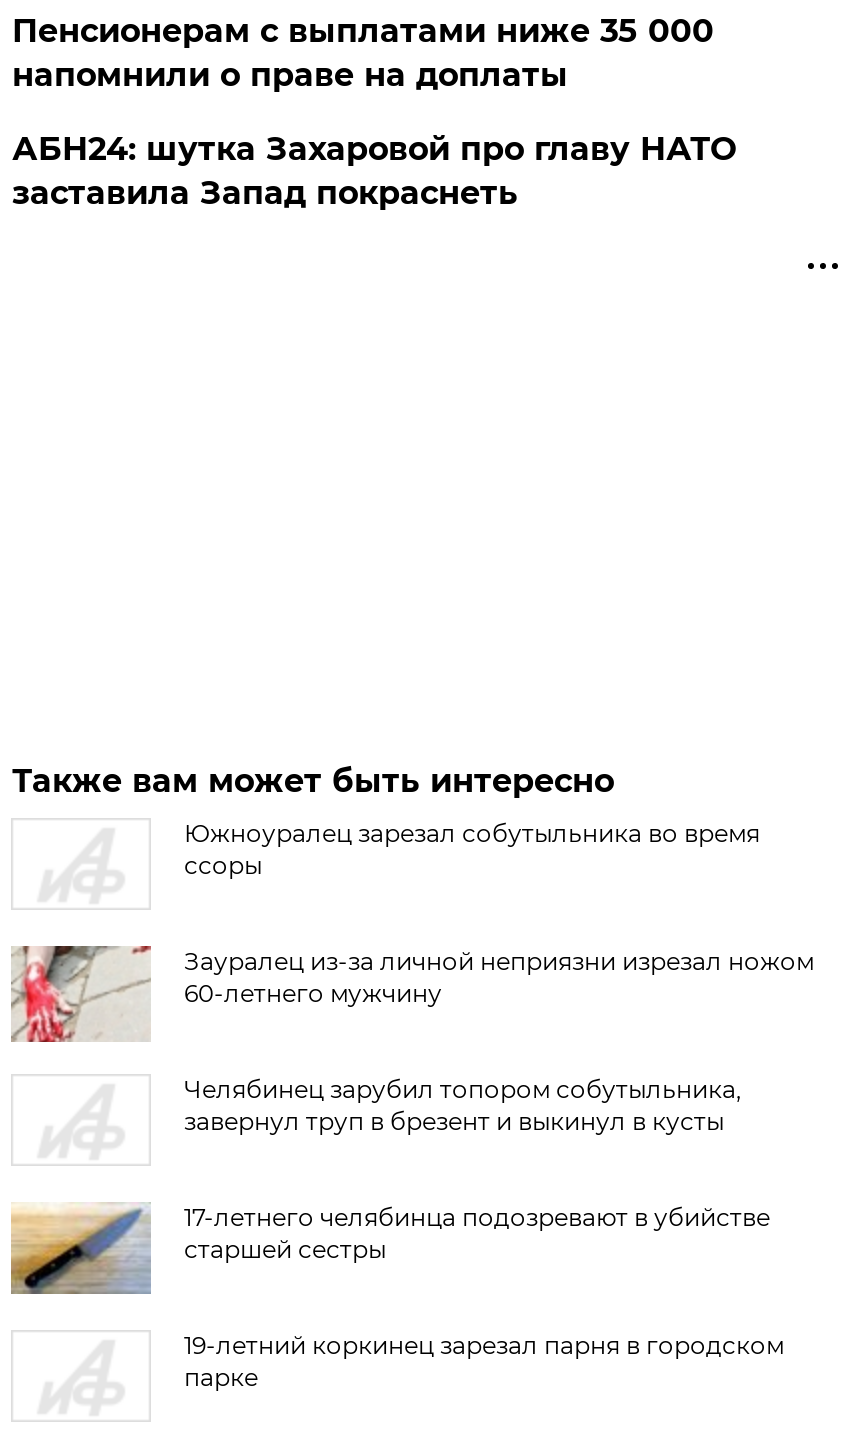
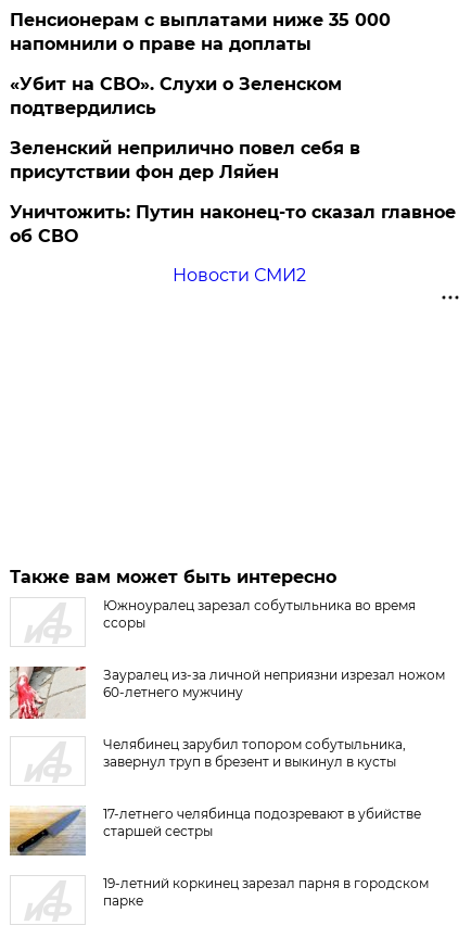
[12,130,736,212] АБН24: шутка Захаровой про главу НАТО | заставила Запад покраснеть -> [10,74,456,285] «Убит на СВО». Слухи о Зеленском | подтвердились | Зеленский неприлично повел cебя в | присутствии фон дер Ляйен | Уничтожить: Путин наконец-то сказал главное | об СВО | Новости СМИ2

